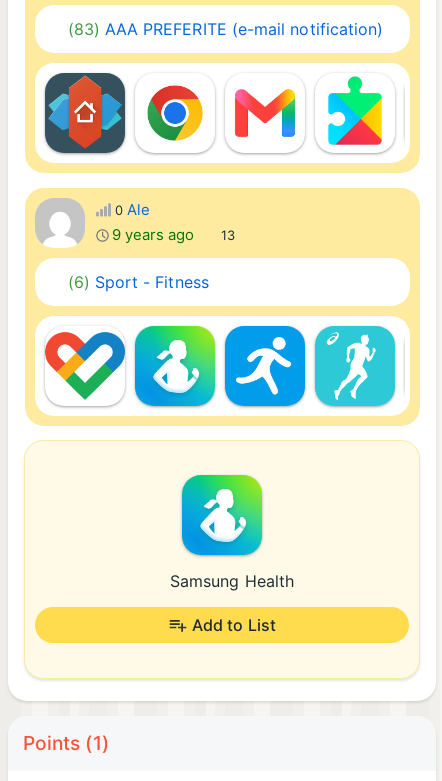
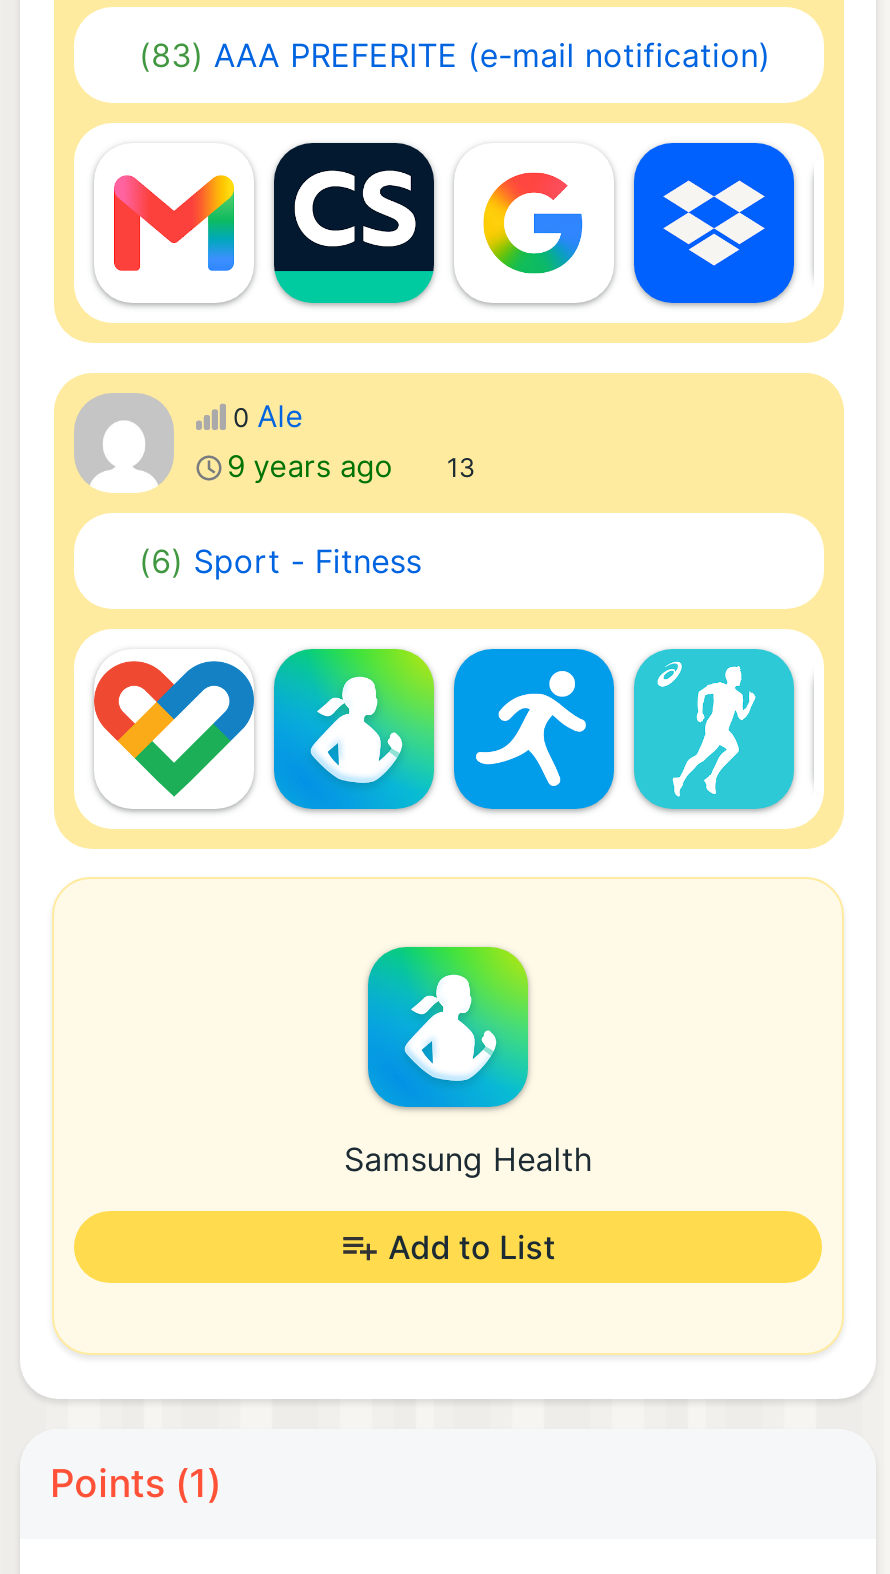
[44,72,126,154] [image] -> [94,143,254,303] [image]
[135,73,215,153] [image] -> [272,141,436,305] [image]
[315,73,395,153] [image] -> [632,141,796,305] [image]
[234,88,296,138] [image] -> [474,171,594,275] [image]

